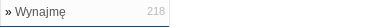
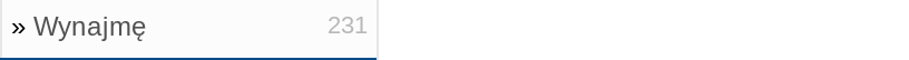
[147,5,165,17] 218 -> [328,11,368,38] 231

